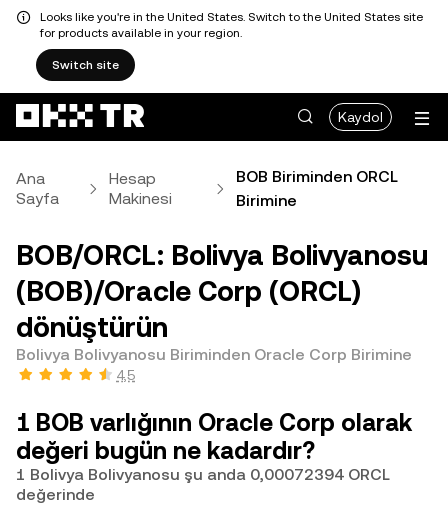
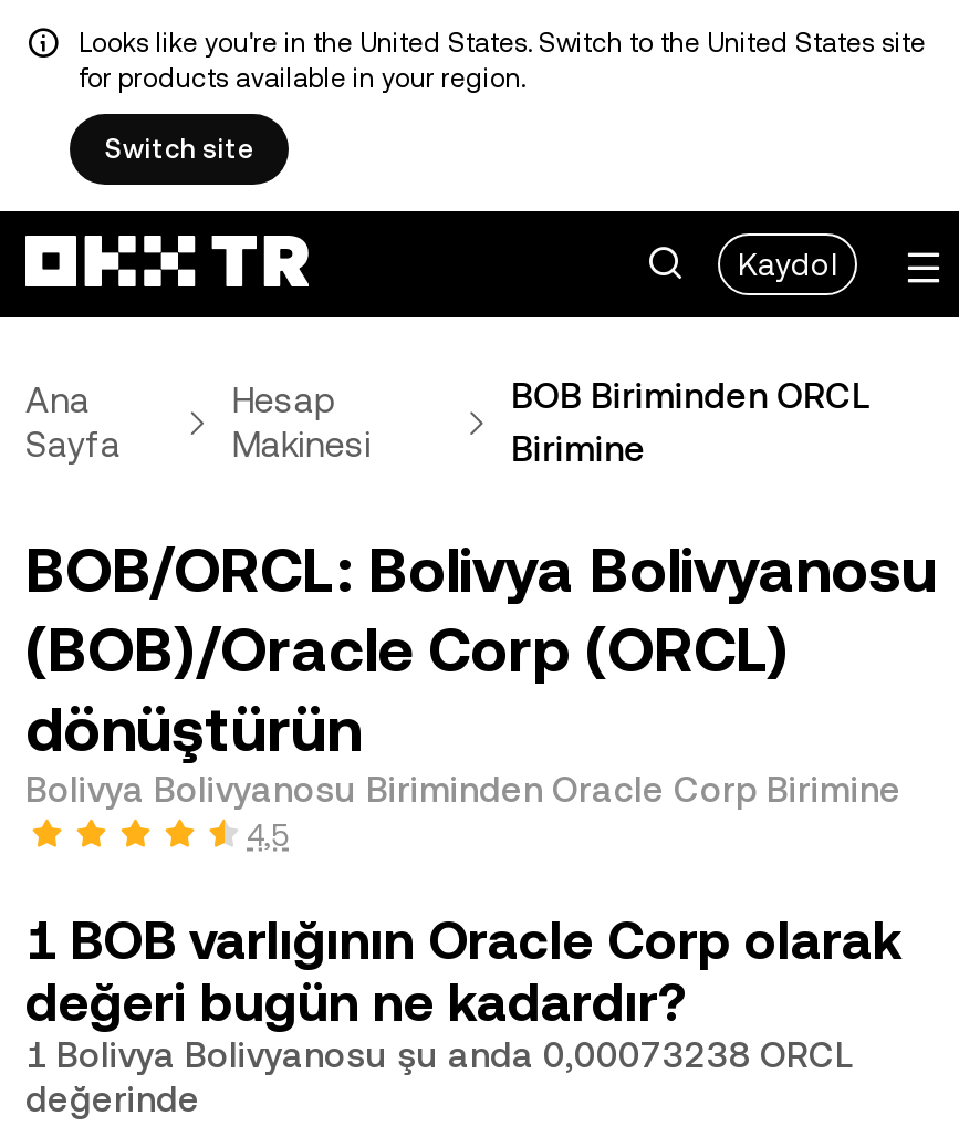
[16,465,390,484] 1 Bolivya Bolivyanosu şu anda 0,00072394 ORCL -> [25,1034,853,1076] 1 Bolivya Bolivyanosu şu anda 0,00073238 ORCL

